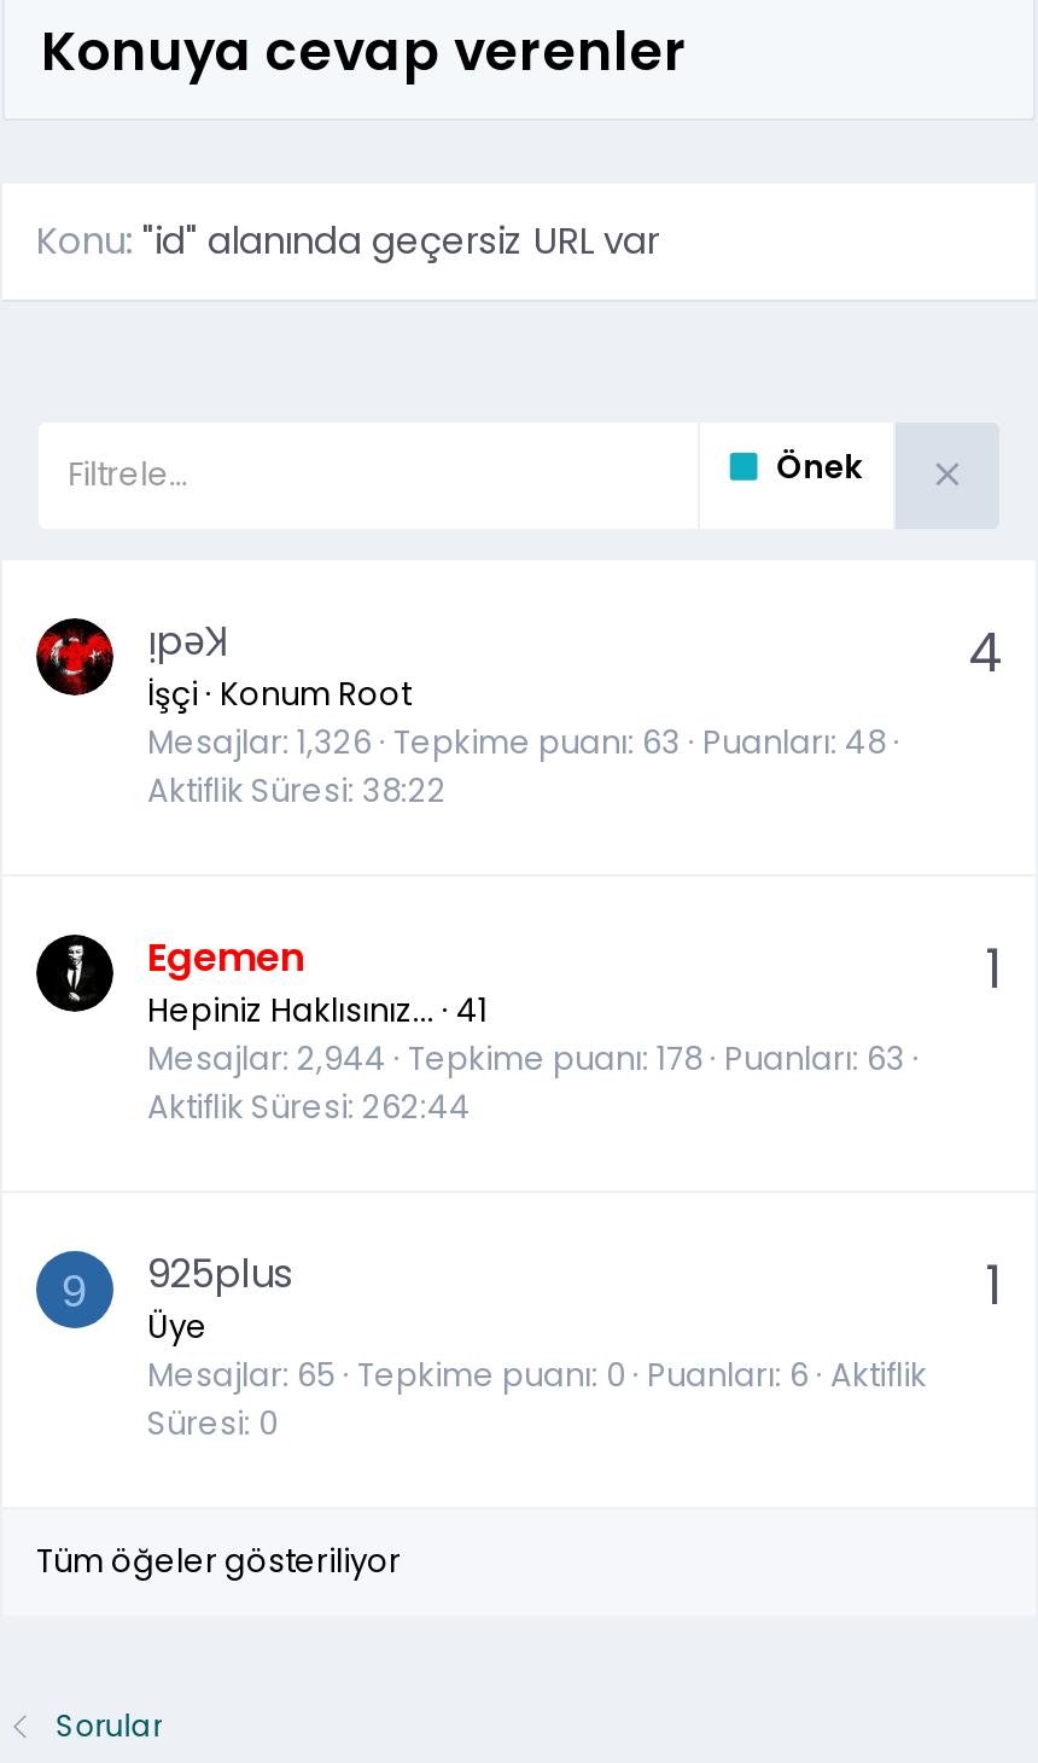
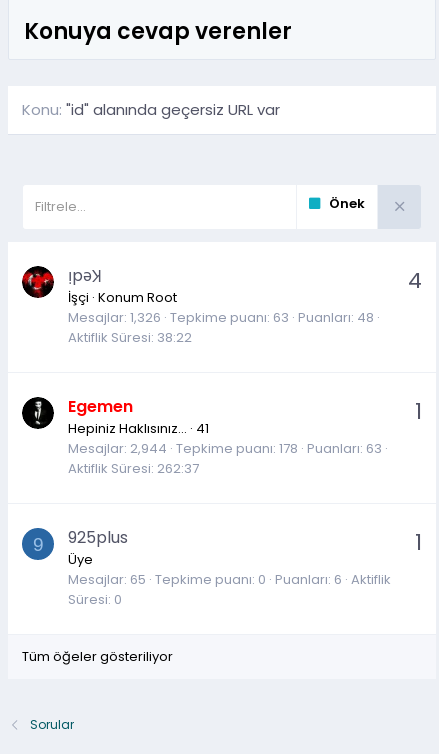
[147,1085,471,1130] Aktiflik Süresi 262:44 -> [68,459,199,478] Aktiflik Süresi 262:37

